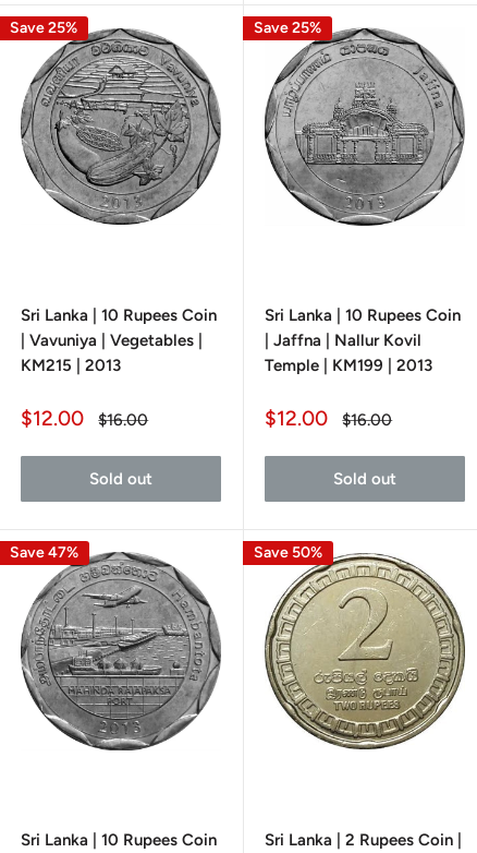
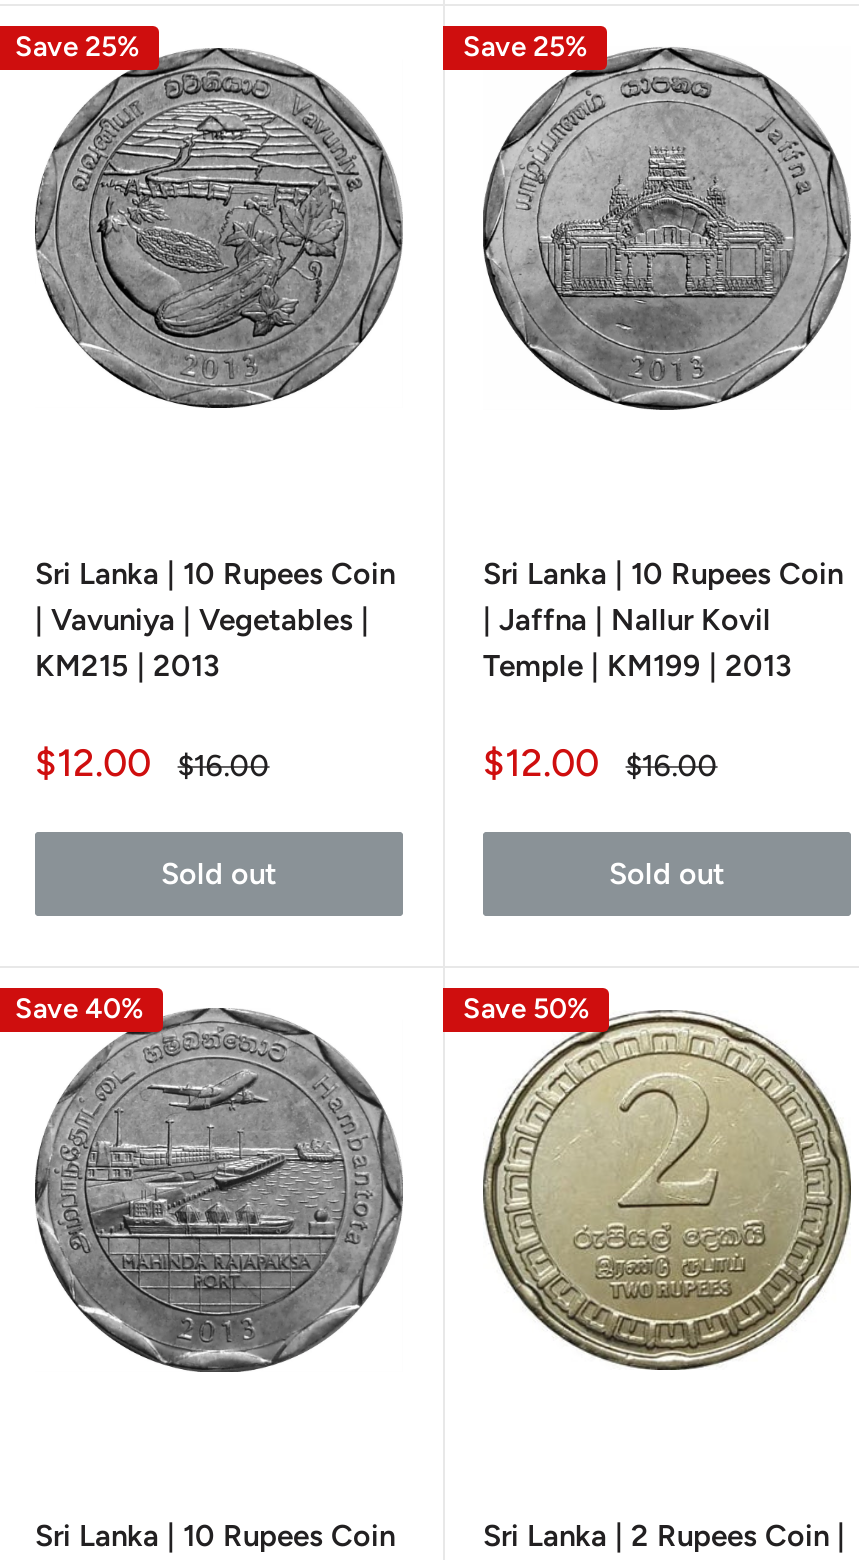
[10,543,78,562] Save 47% -> [15,992,143,1026] Save 40%

